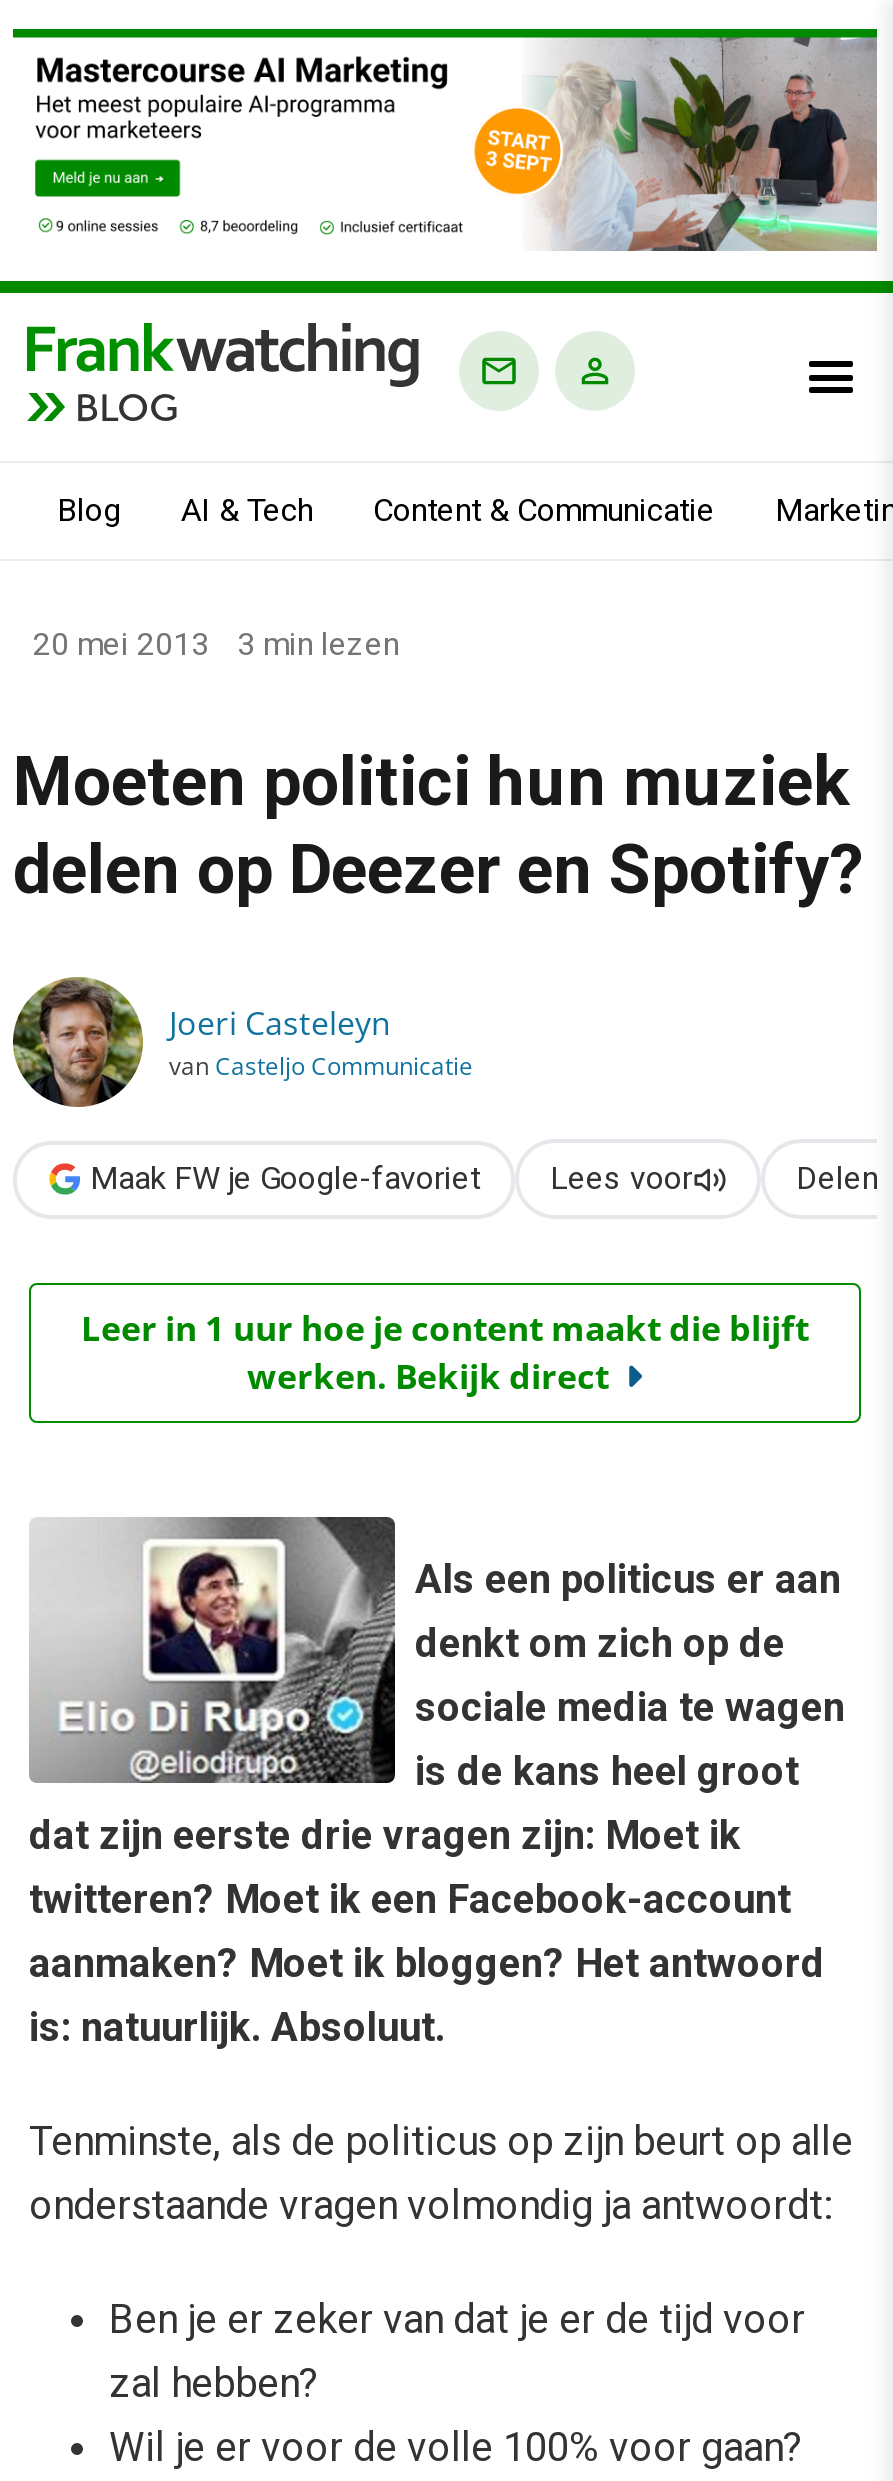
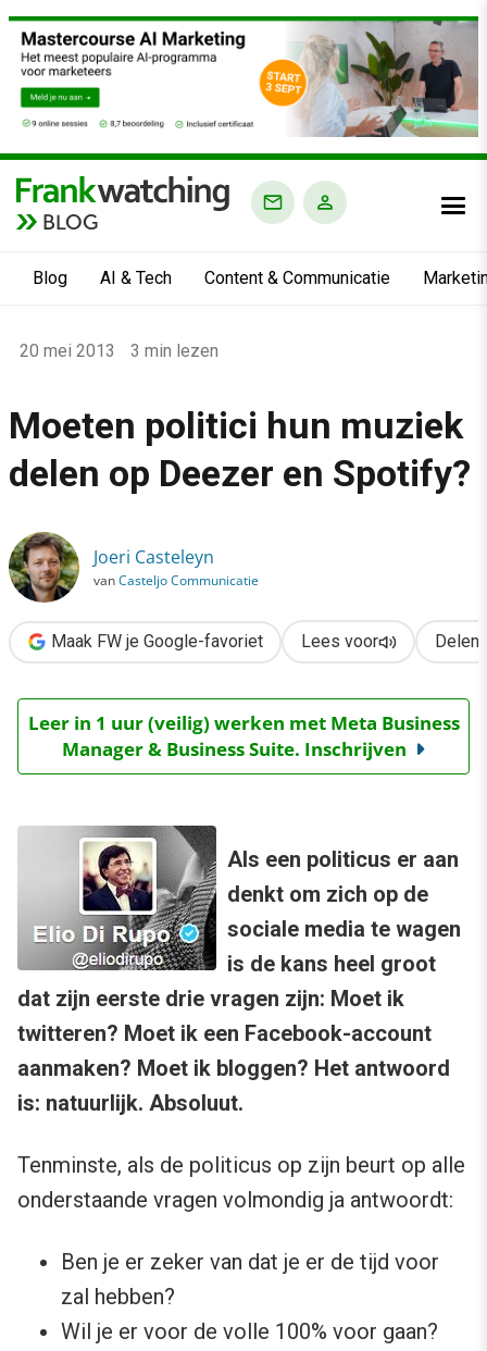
[81,1306,809,1400] Leer in 1 uur hoe je content maakt die blijft | werken. Bekijk direct -> [28,711,459,762] Leer in 1 uur (veilig) werken met Meta Business | Manager & Business Suite. Inschrijven

